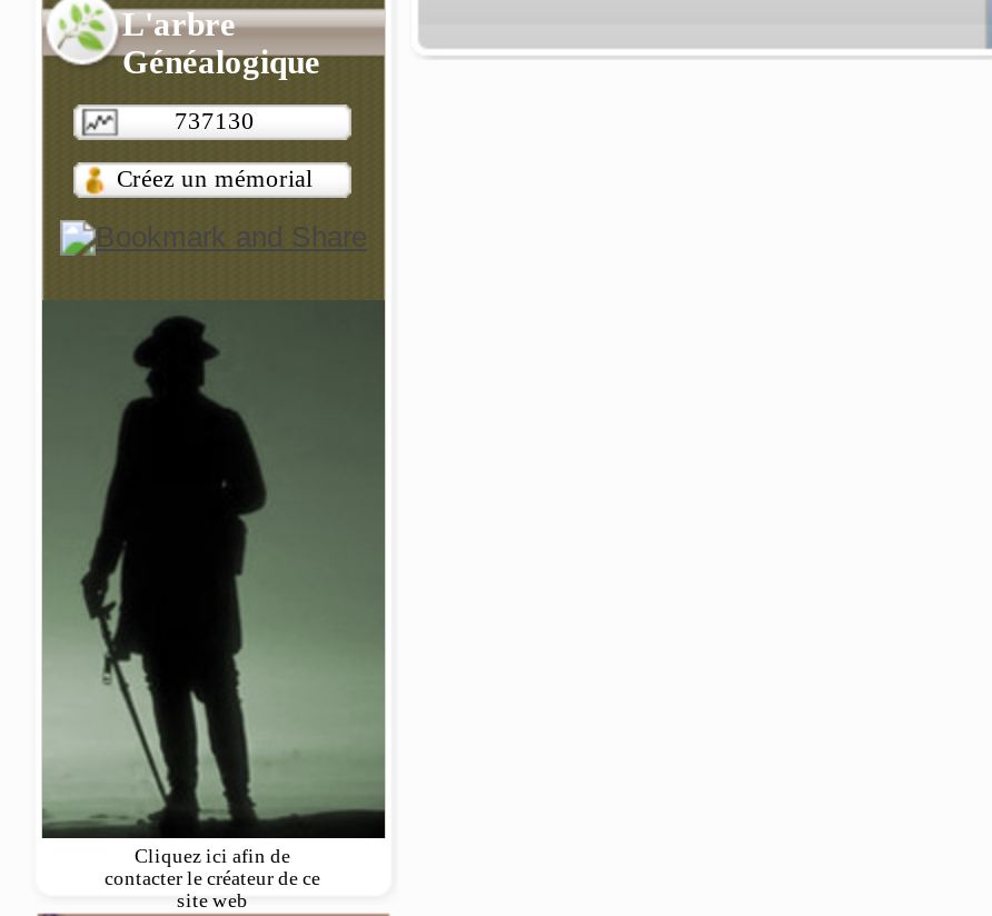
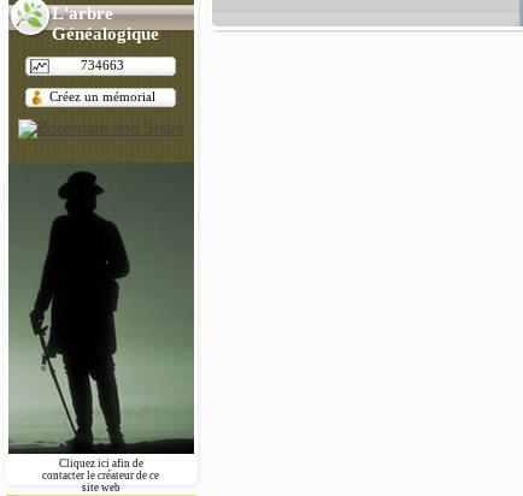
[175,107,255,133] 737130 -> [80,58,124,72] 734663

